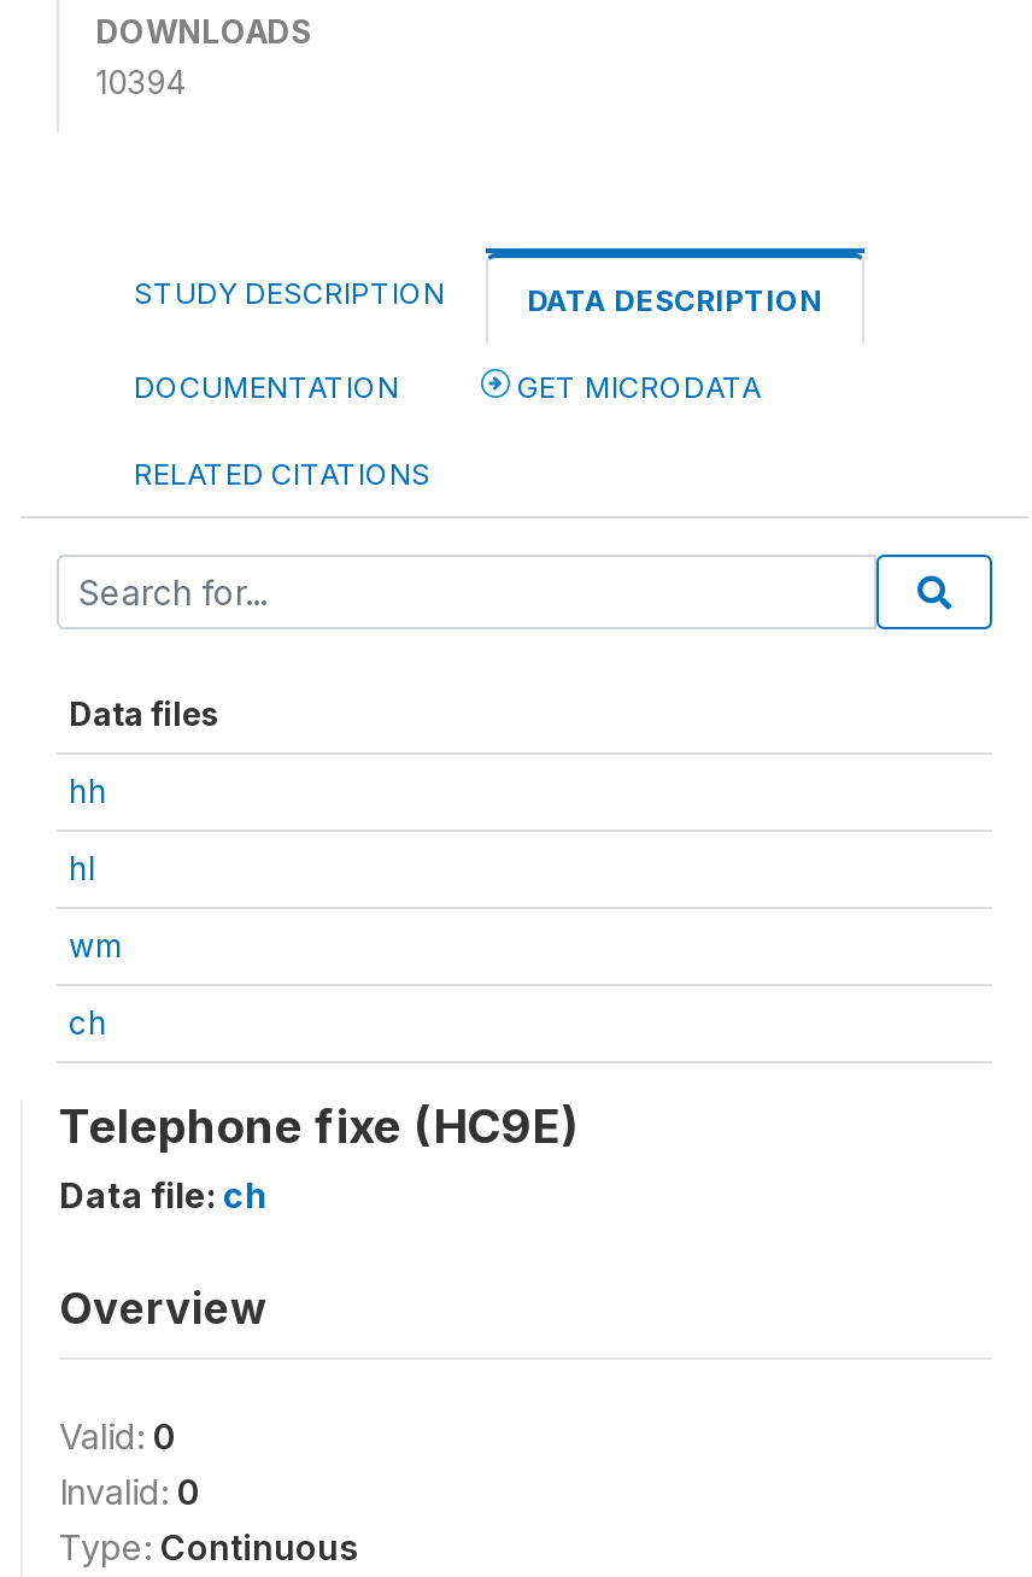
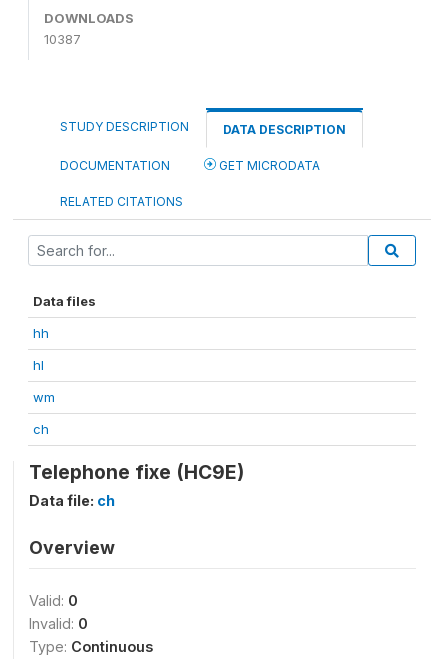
[95,63,184,101] 10394 -> [44,31,81,47] 10387

